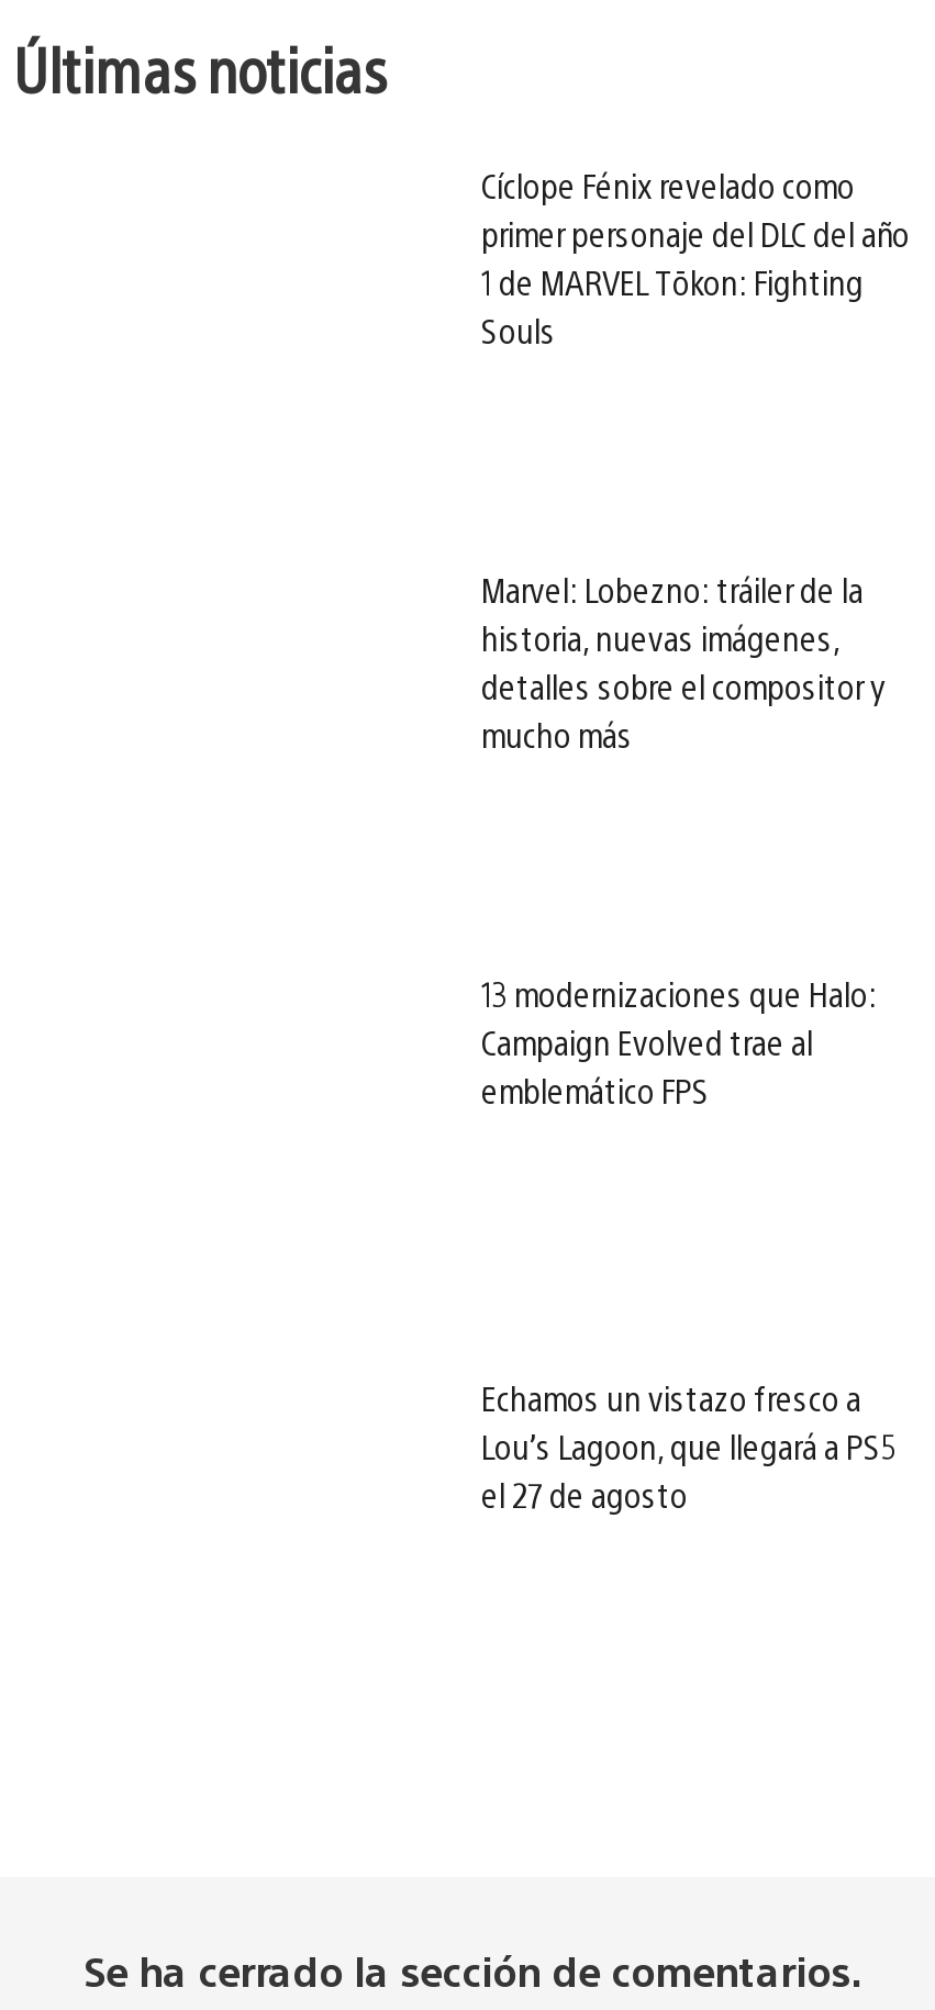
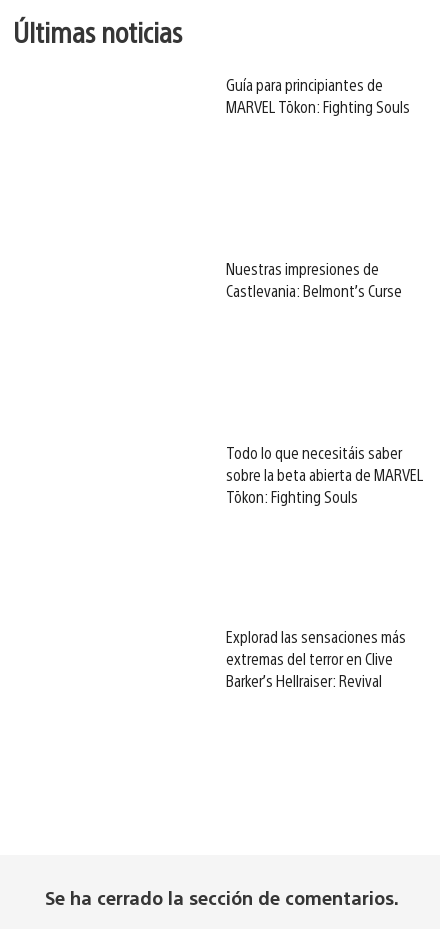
[481,161,910,352] Cíclope Fénix revelado como | primer personaje del DLC del año | 1 de MARVEL Tōkon: Fighting | Souls -> [226,74,410,117] Guía para principiantes de | MARVEL Tōkon: Fighting Souls
[481,565,886,756] Marvel: Lobezno: tráiler de la | historia, nuevas imágenes, | detalles sobre el compositor y | mucho más -> [226,258,402,301] Nuestras impresiones de | Castlevania: Belmont’s Curse
[481,969,877,1112] 13 modernizaciones que Halo: | Campaign Evolved trae al | emblemático FPS -> [226,442,423,507] Todo lo que necesitáis saber | sobre la beta abierta de MARVEL | Tōkon: Fighting Souls
[481,1374,897,1516] Echamos un vistazo fresco a | Lou’s Lagoon, que llegará a PS5 | el 27 de agosto -> [226,626,406,691] Explorad las sensaciones más | extremas del terror en Clive | Barker’s Hellraiser: Revival

